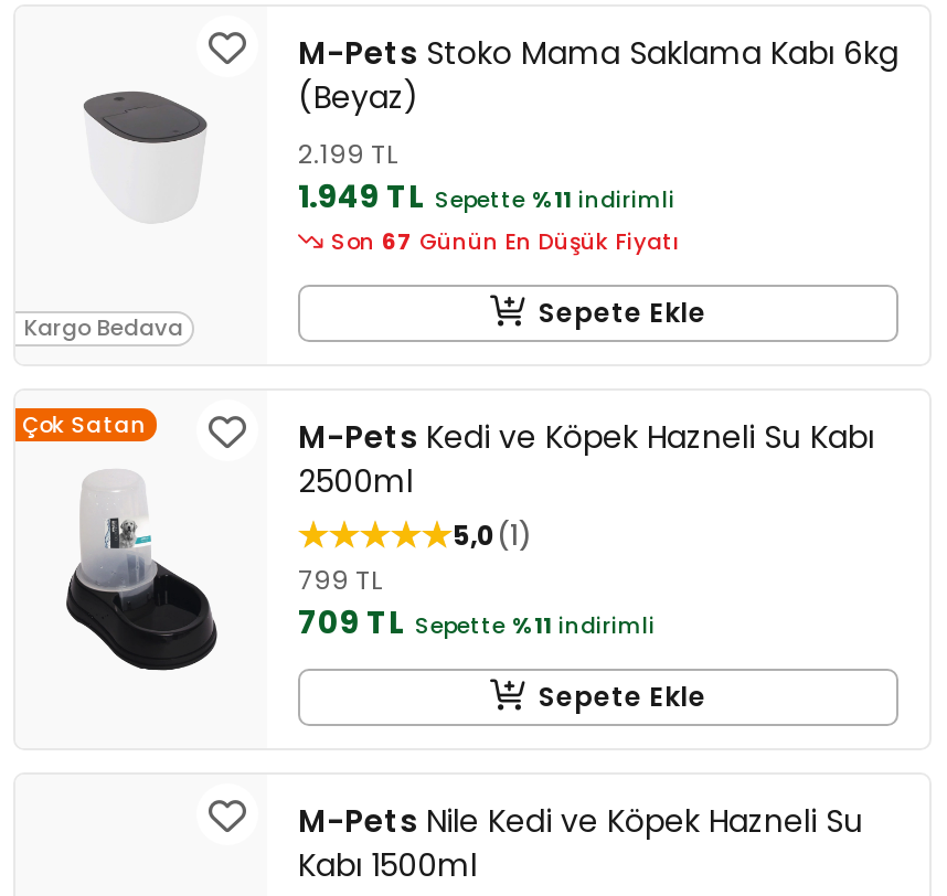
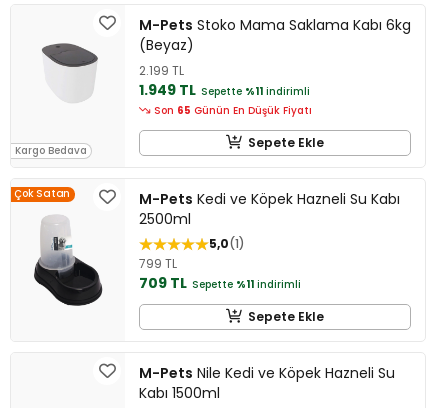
[331,227,680,255] Son 67 Günün En Düşük Fiyatı -> [154,104,312,117] Son 65 Günün En Düşük Fiyatı

